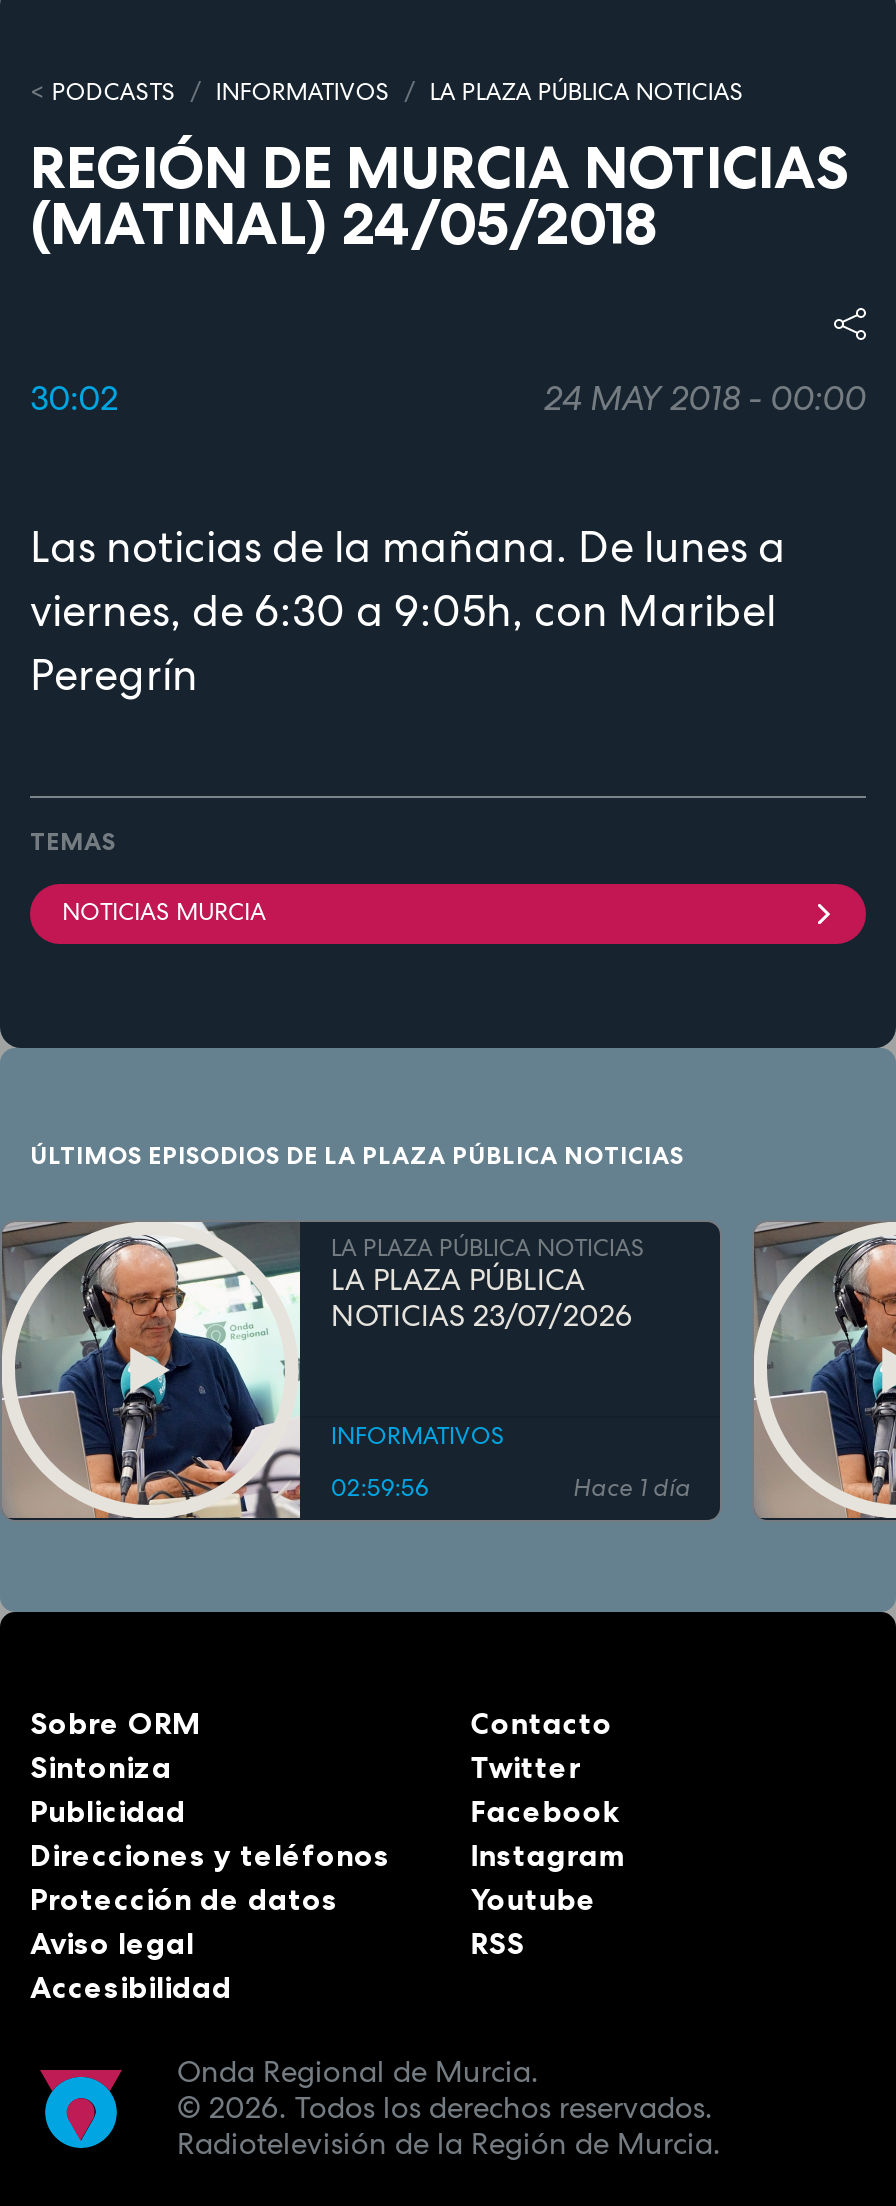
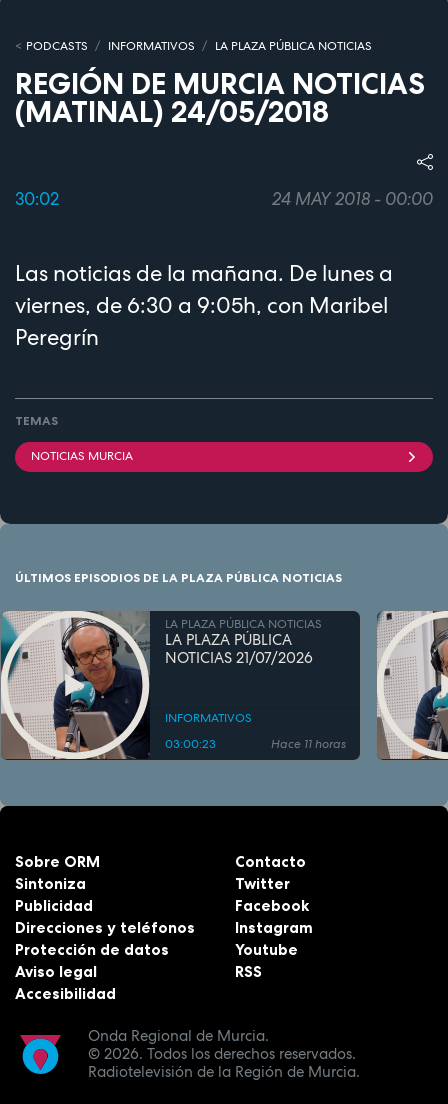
[6,1220,633,1518] [image] | NOTICIAS 23/07/2026 -> [3,610,313,760] [image] | NOTICIAS 21/07/2026
[573,1220,890,1518] [image] | Hace 1 día -> [271,610,445,760] [image] | Hace 11 horas
[331,1472,429,1504] 02:59:56 -> [165,736,216,752] 03:00:23

